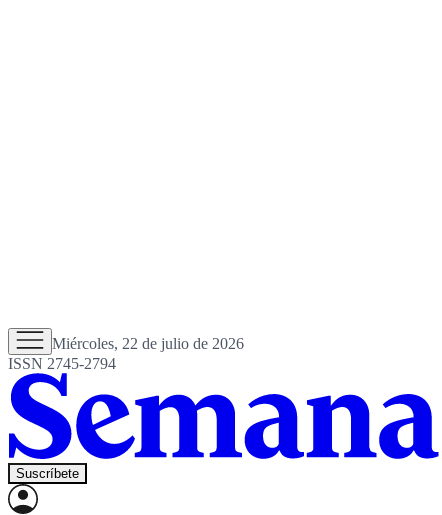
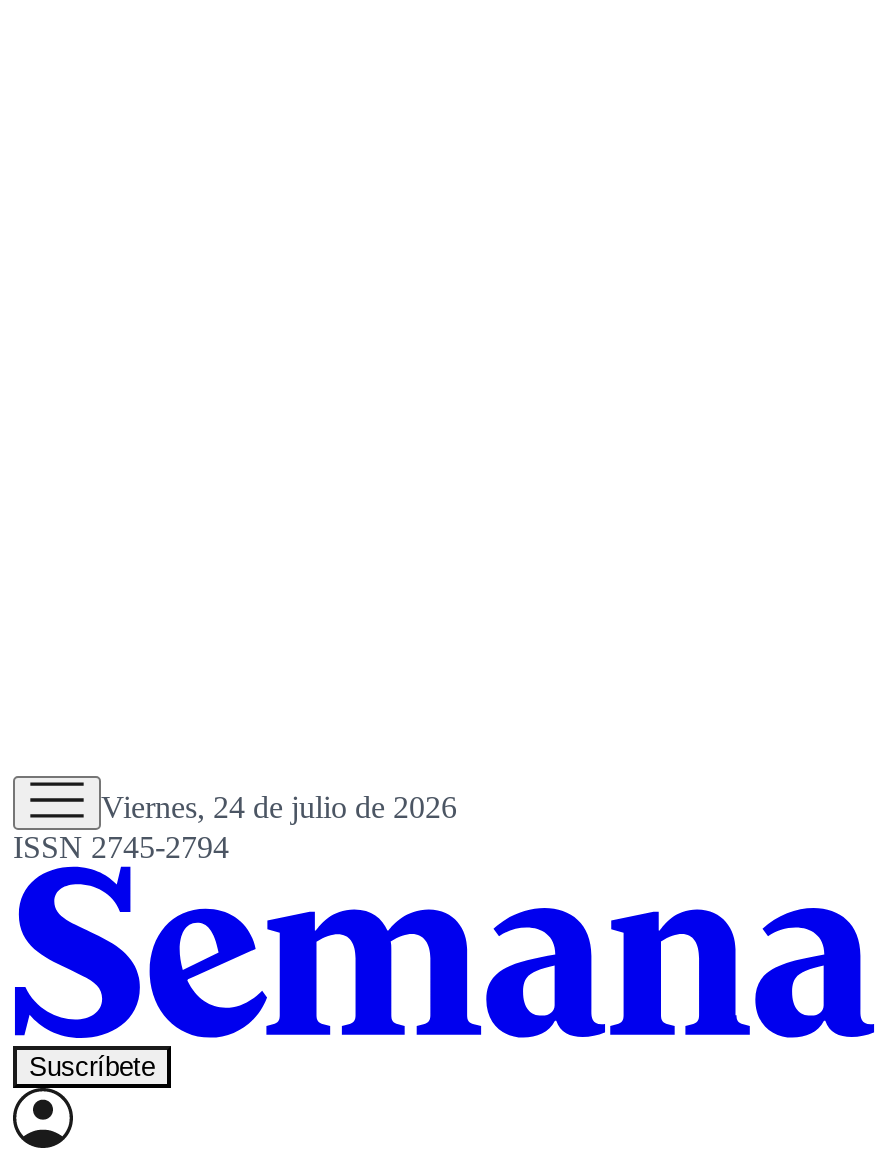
[52,335,244,352] Miércoles, 22 de julio de 2026 -> [101,790,457,824] Viernes, 24 de julio de 2026

